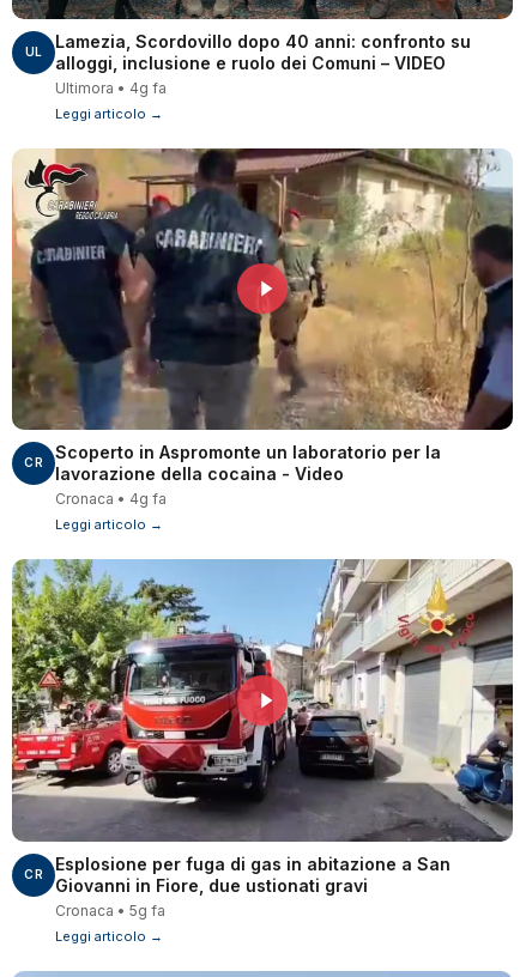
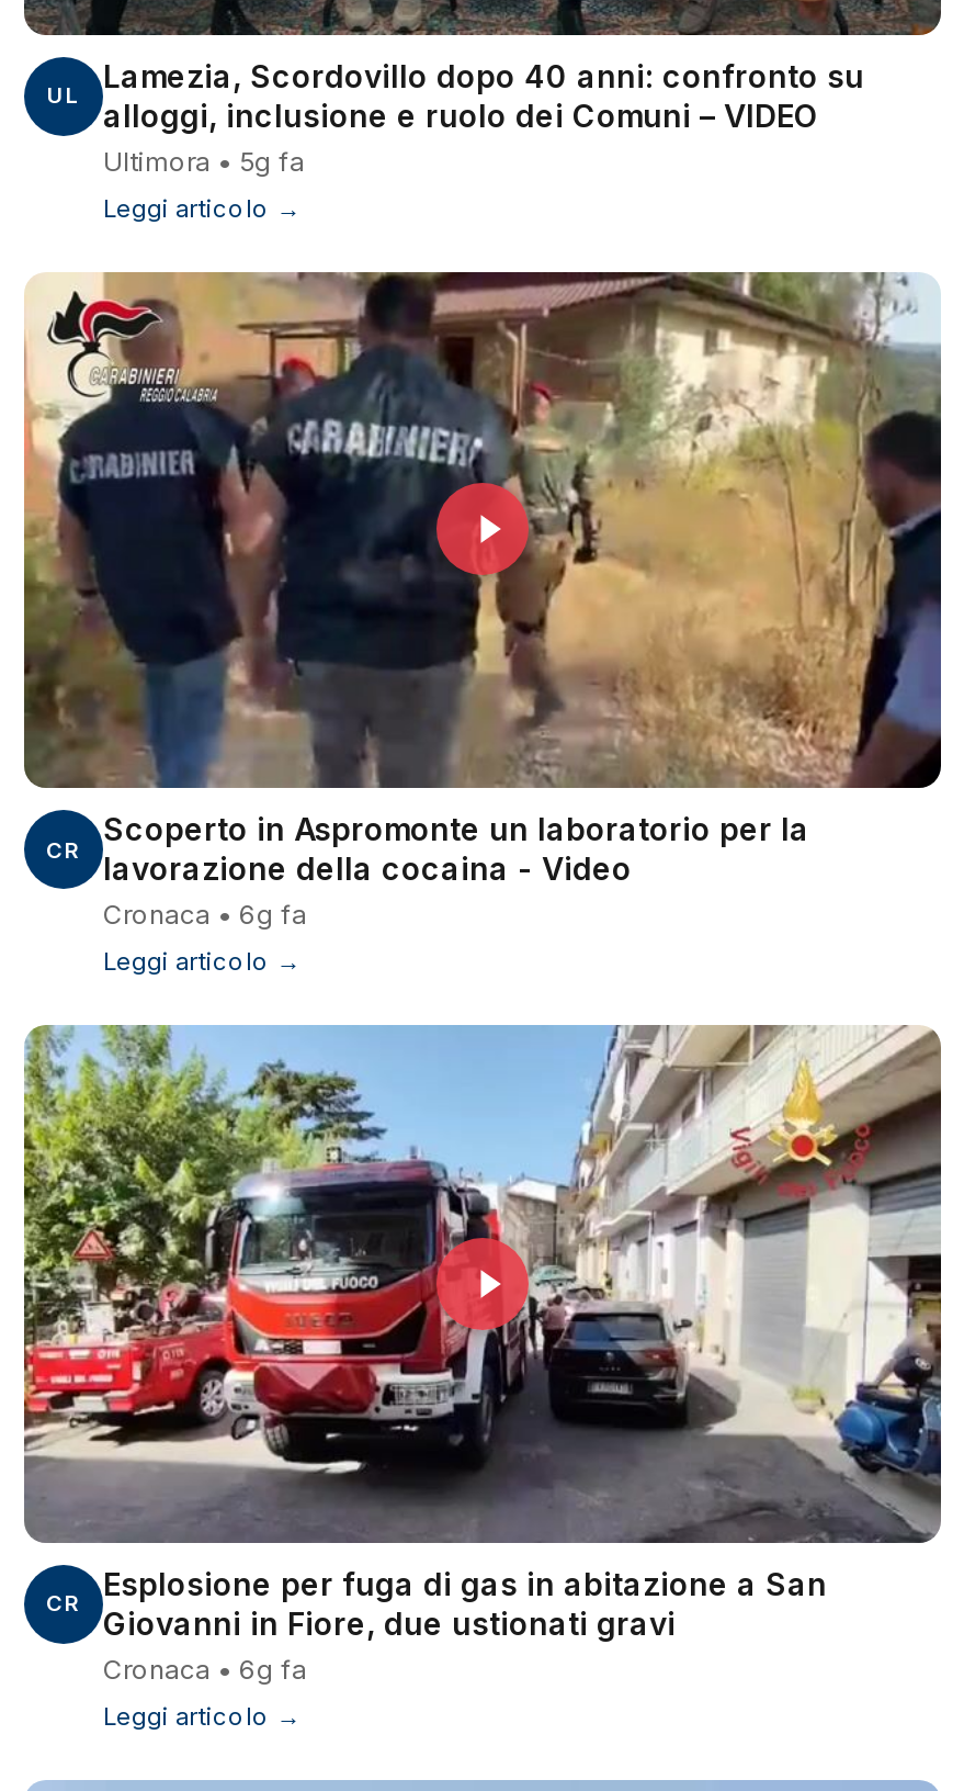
[55,79,167,97] Ultimora • 4g fa -> [103,144,305,177] Ultimora • 5g fa
[55,489,167,507] Cronaca • 4g fa -> [103,897,307,930] Cronaca • 6g fa
[55,901,165,919] Cronaca • 5g fa -> [103,1652,307,1685] Cronaca • 6g fa

